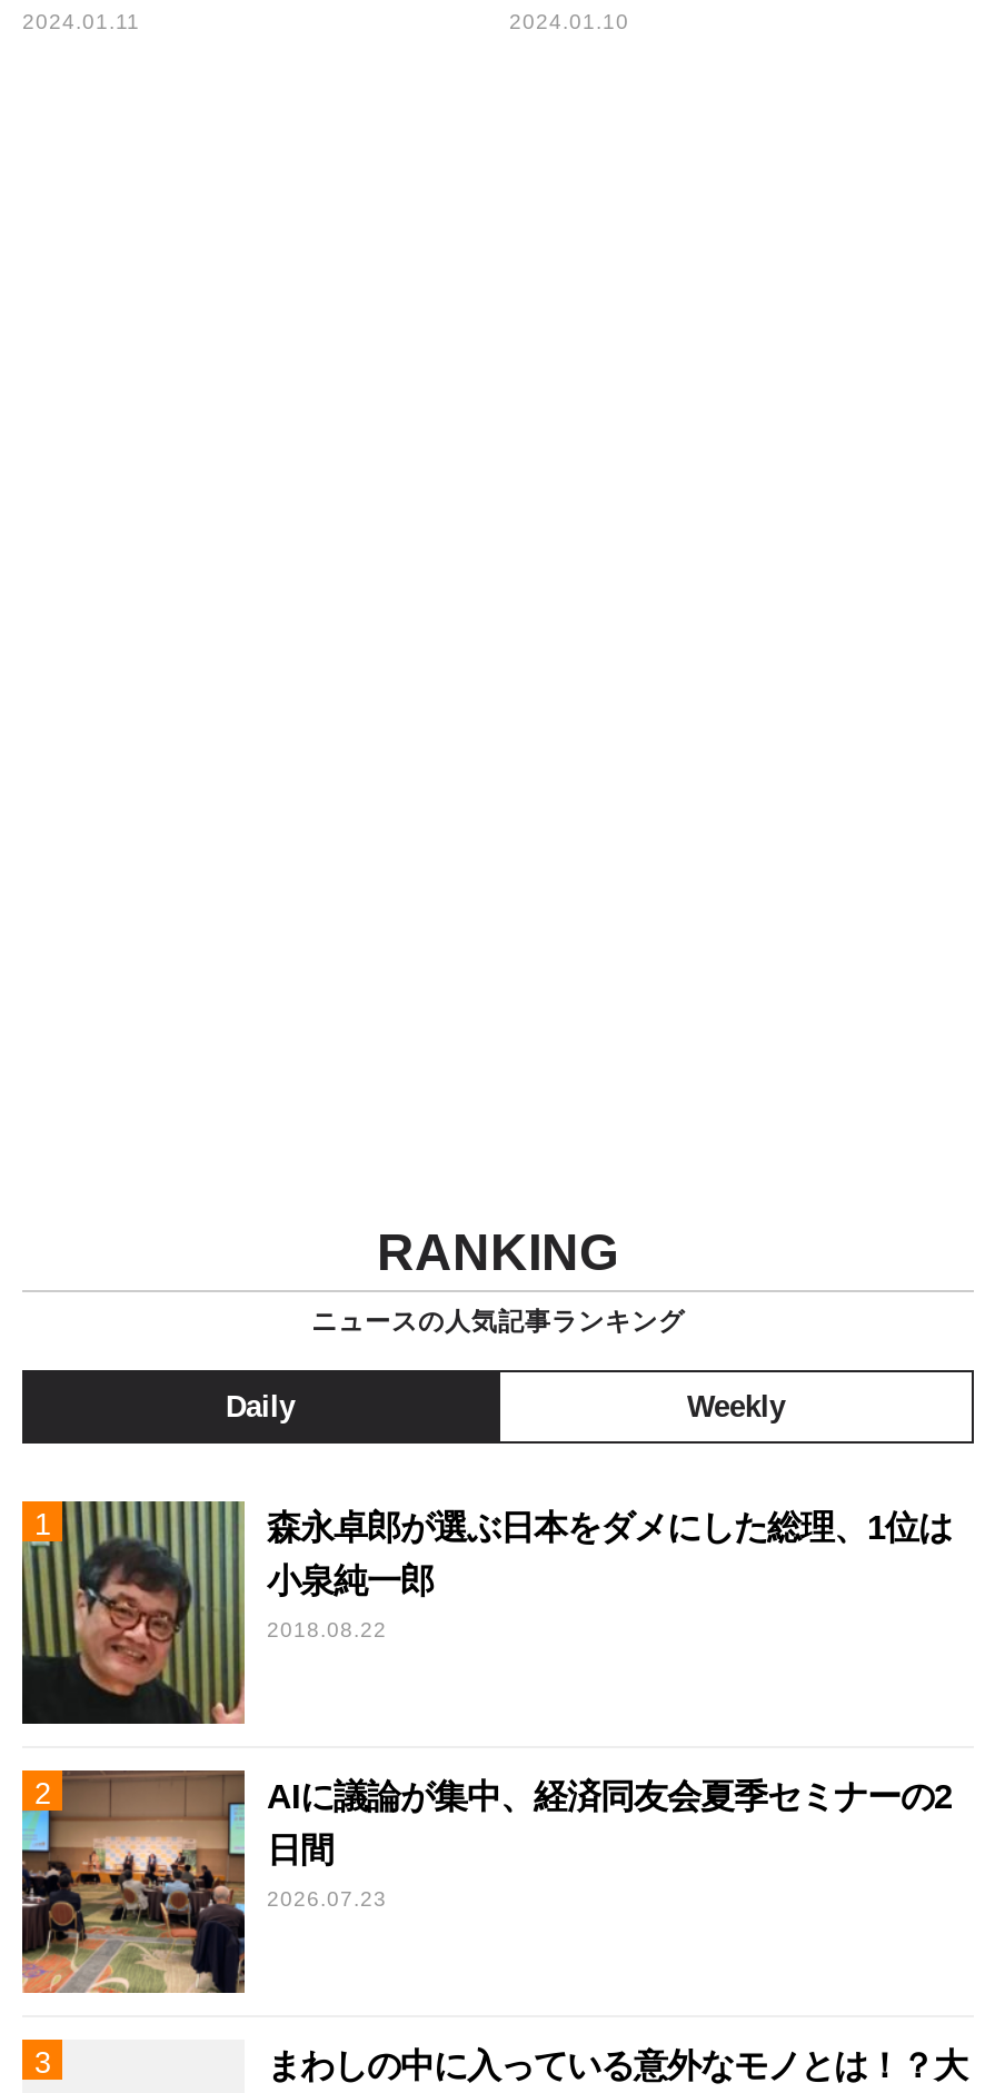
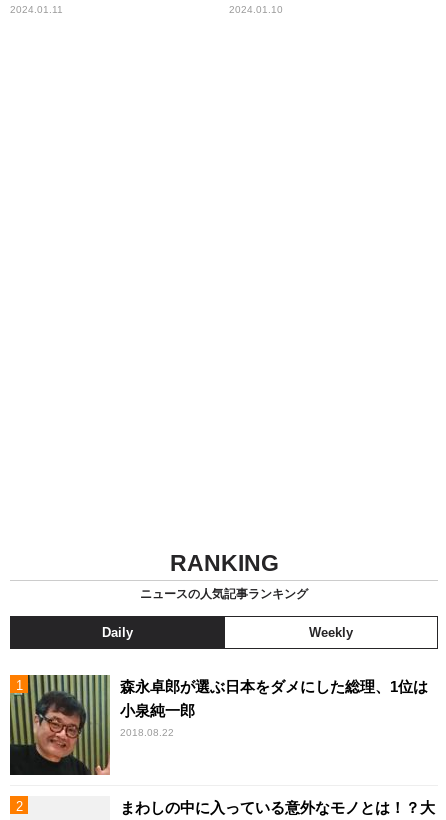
[20,1770,952,1995] [image] | AIに議論が集中、経済同友会夏季セミナーの2 | 日間 | 2026.07.23 -> none

